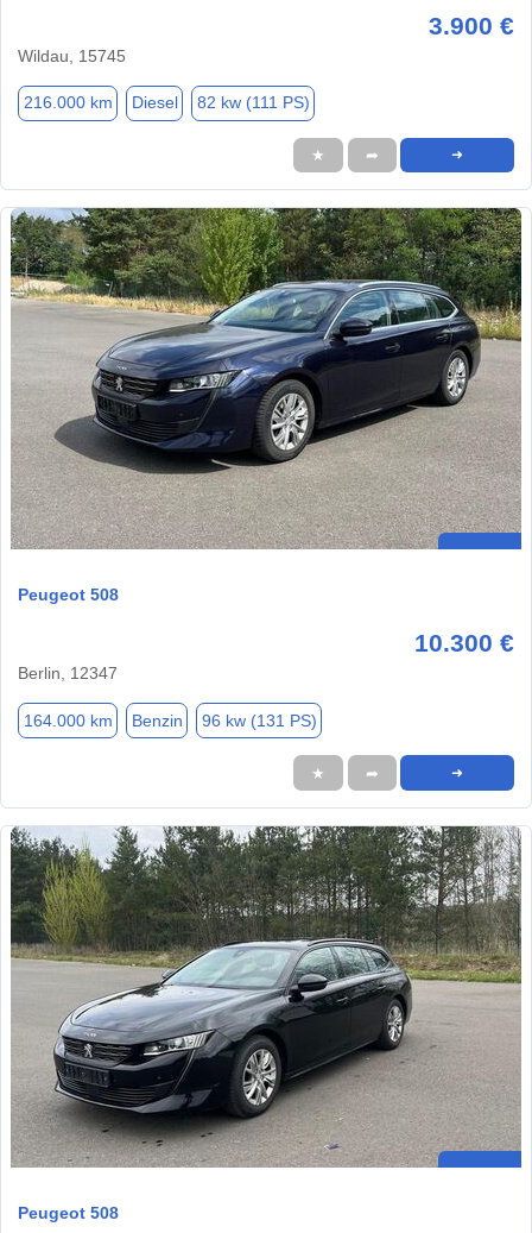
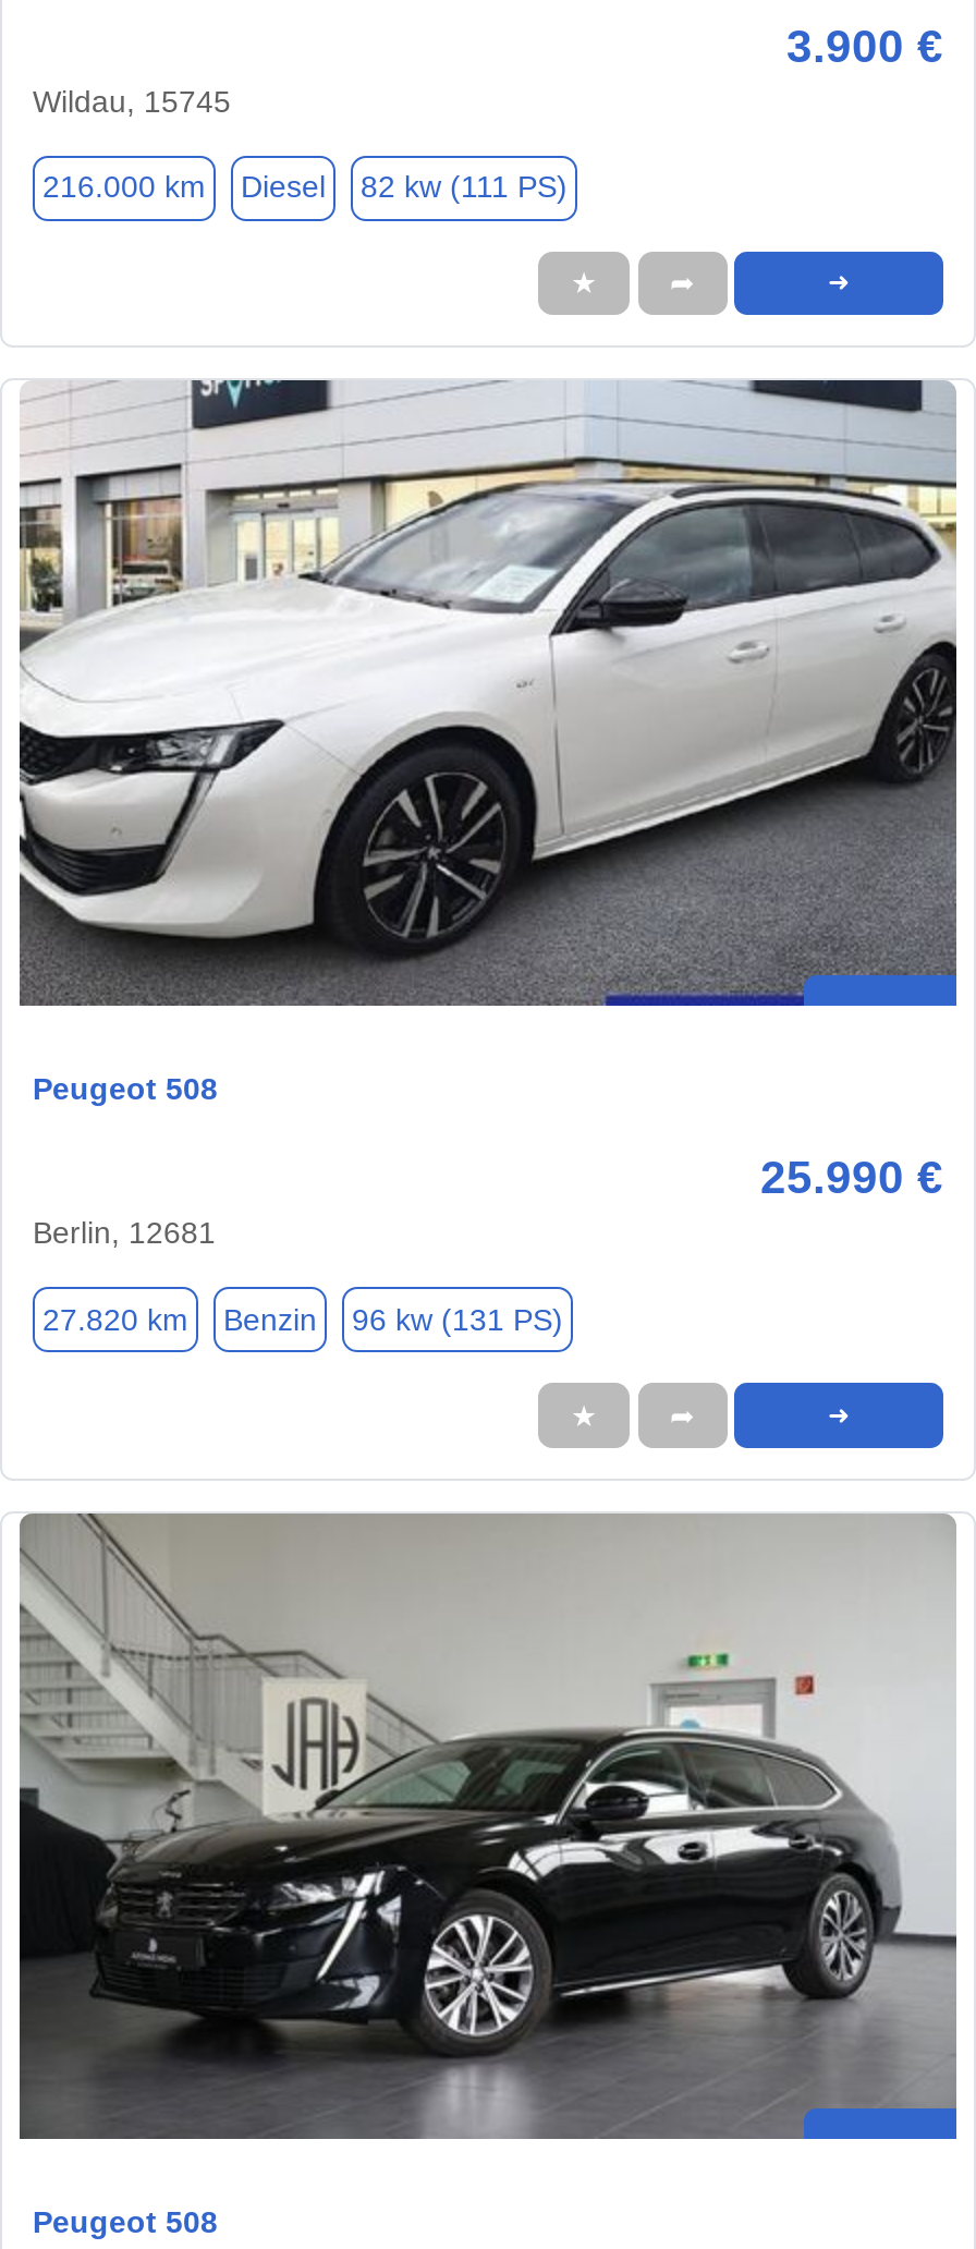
[9,207,522,549] [image] -> [17,378,959,1008] [image]
[414,630,514,657] 10.300 € -> [760,1153,943,1203] 25.990 €
[18,664,118,683] Berlin, 12347 -> [33,1216,216,1251] Berlin, 12681
[23,711,316,730] 164.000 km Benzin 96 kw (131 PS) -> [42,1302,563,1337] 27.820 km Benzin 96 kw (131 PS)
[11,826,521,1168] [image] -> [20,1511,956,2139] [image]

